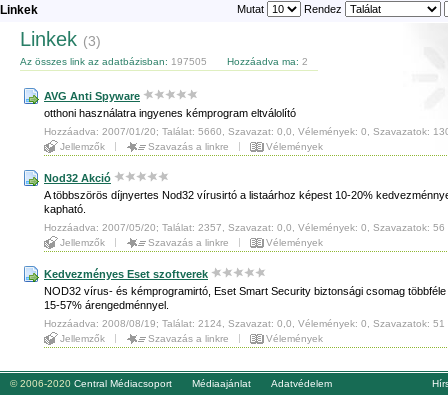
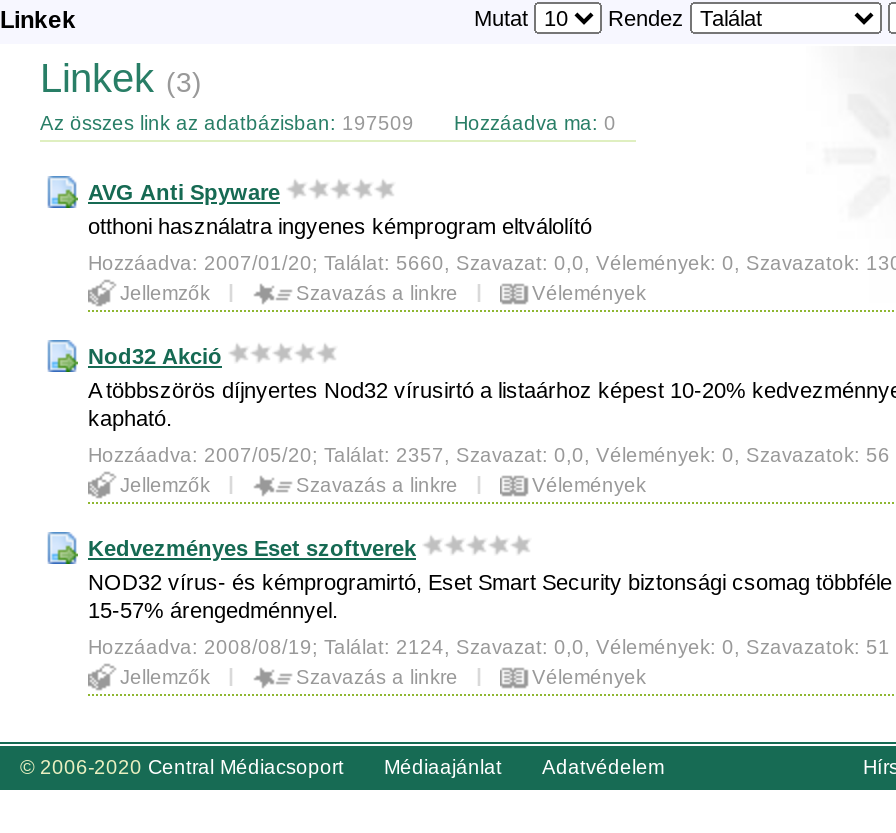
[20,56,207,67] Az összes link az adatbázisban: 197505 -> [40,112,414,134] Az összes link az adatbázisban: 197509
[227,56,308,67] Hozzáadva ma: 2 -> [454,112,616,134] Hozzáadva ma: 0

